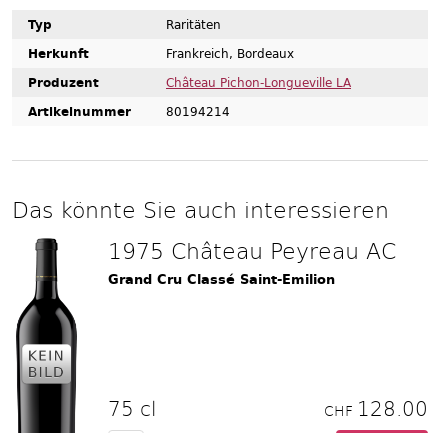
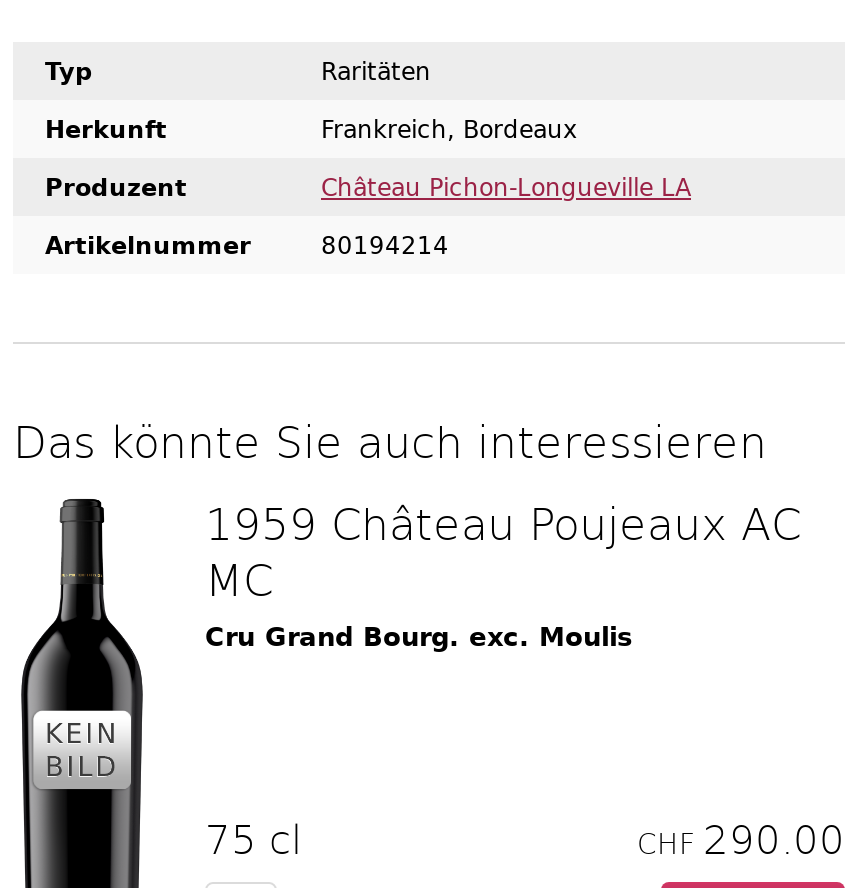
[108,235,396,290] 1975 Château Peyreau AC | Grand Cru Classé Saint-Emilion -> [205,492,801,658] 1959 Château Poujeaux AC | MC | Cru Grand Bourg. exc. Moulis
[324,394,428,422] CHF 128.00 -> [637,810,845,866] CHF 290.00

